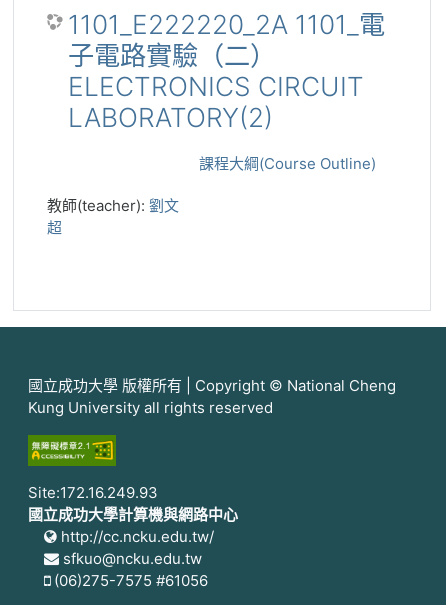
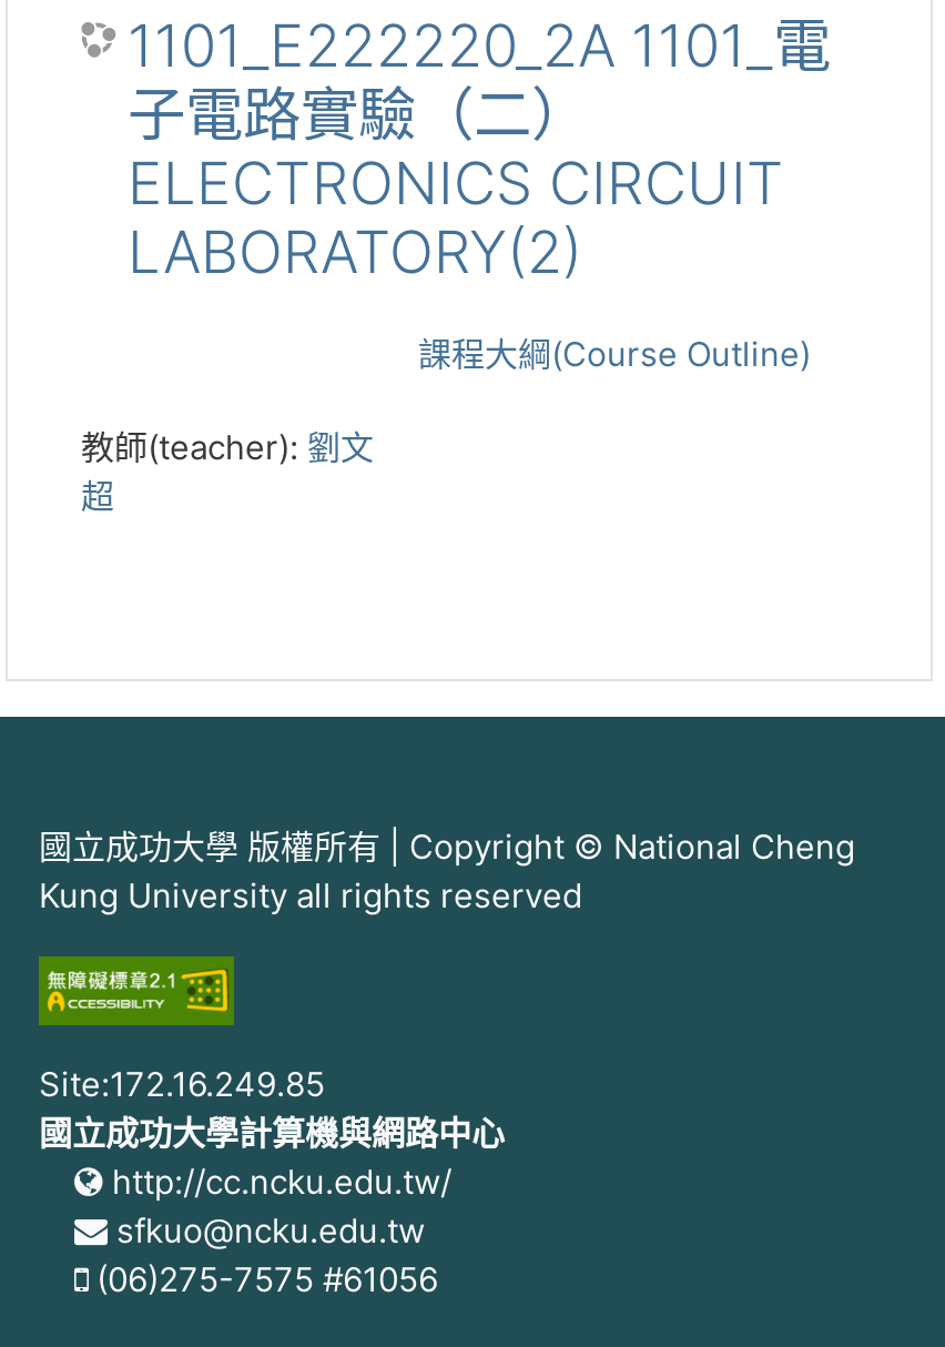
[28,483,158,502] Site:172.16.249.93 -> [39,1063,325,1105] Site:172.16.249.85

